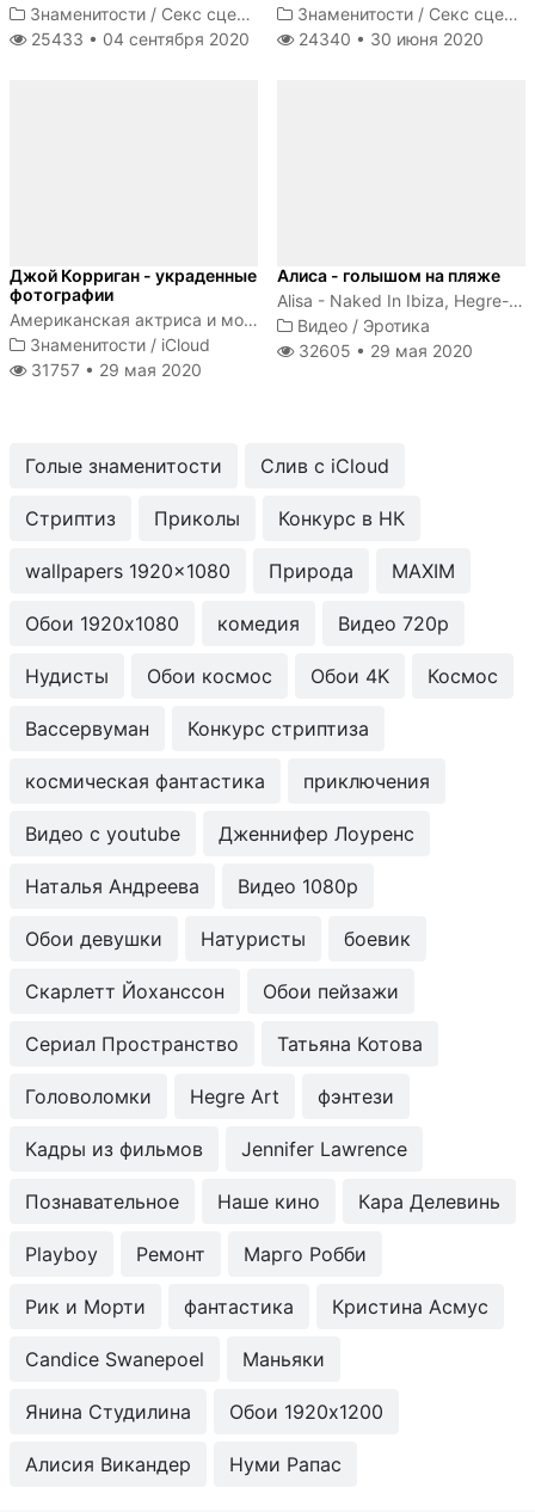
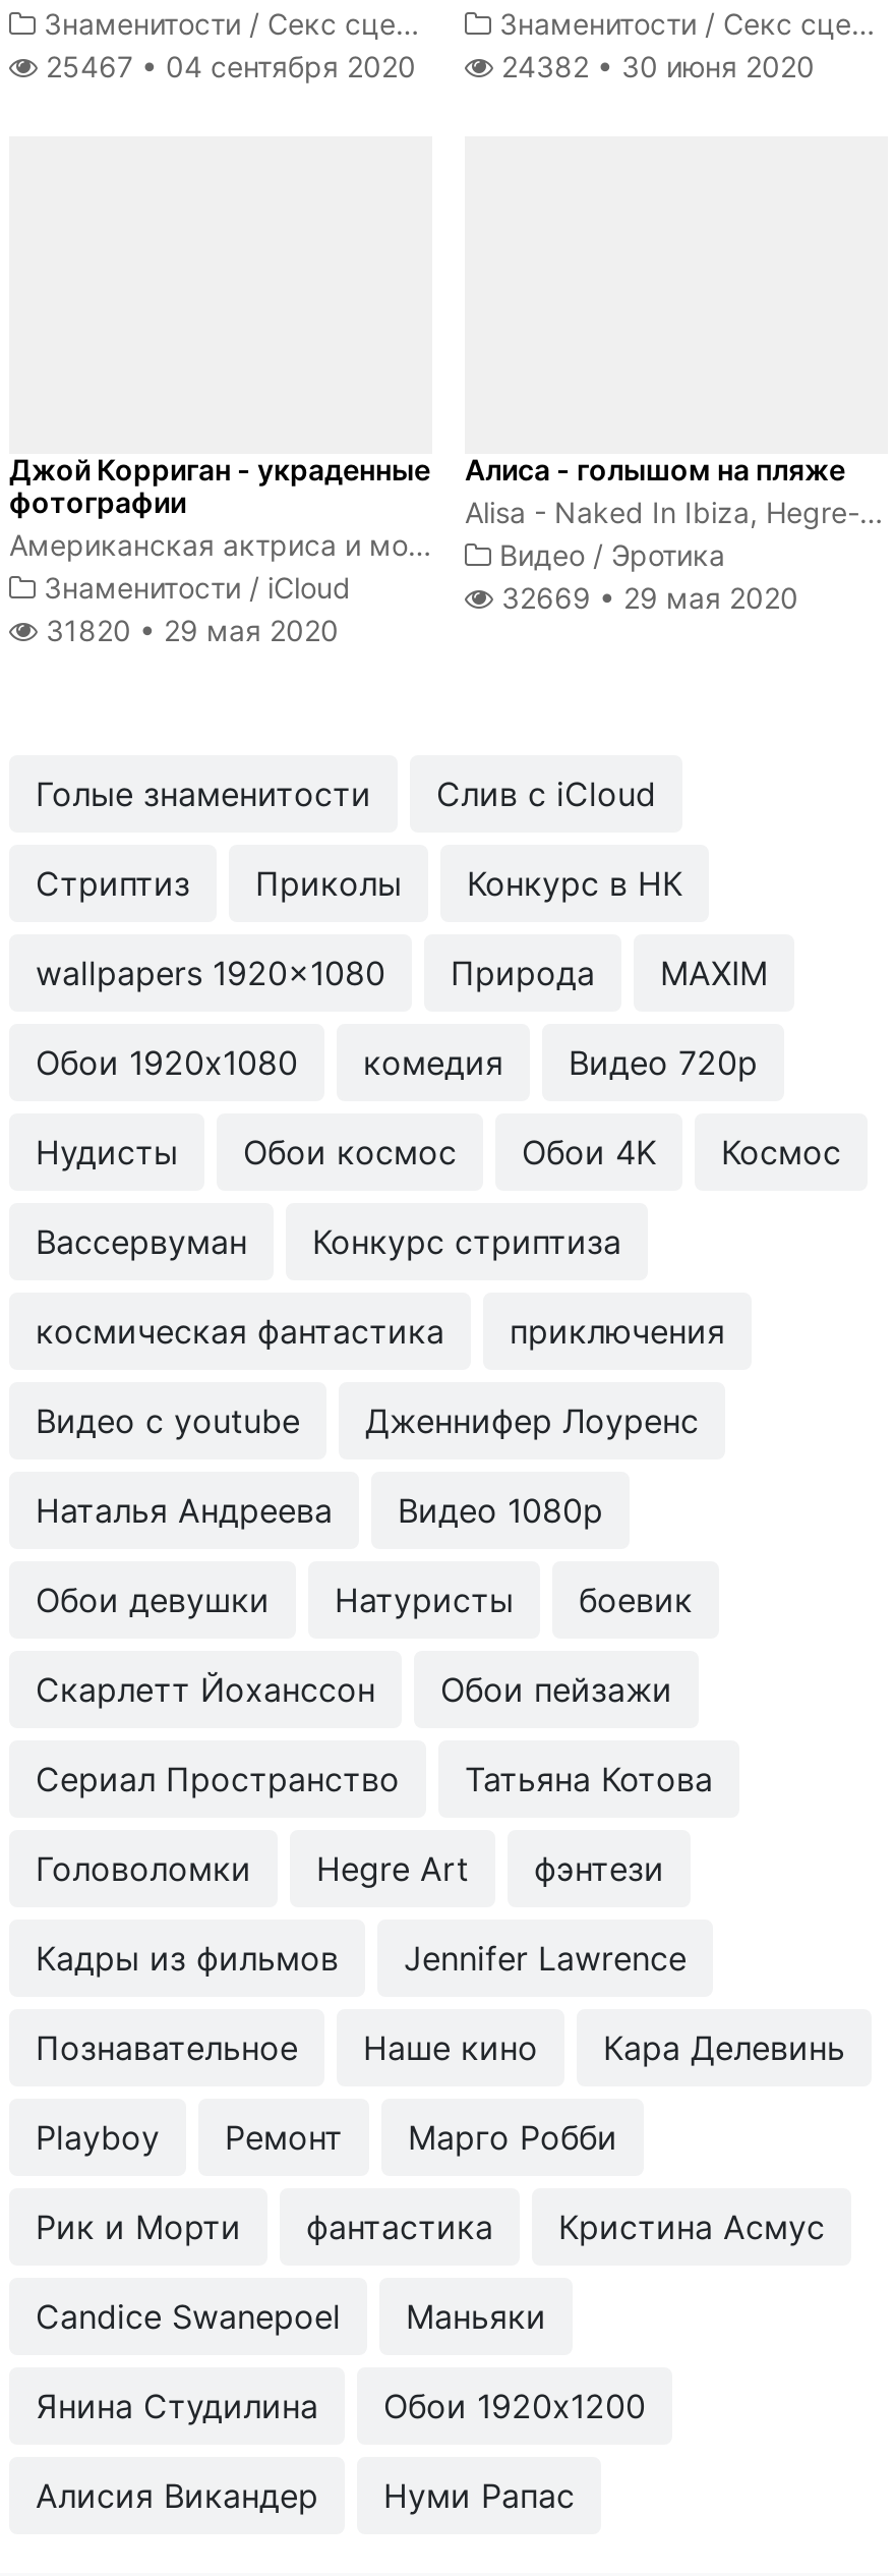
[26,29,250,49] 25433 • 04 сентября 2020 -> [38,49,416,83] 25467 • 04 сентября 2020
[294,29,484,49] 24340 • 30 июня 2020 -> [493,49,815,83] 24382 • 30 июня 2020
[294,340,473,361] 32605 • 29 мая 2020 -> [493,580,798,615] 32669 • 29 мая 2020
[26,359,202,380] 31757 • 29 мая 2020 -> [38,613,339,647] 31820 • 29 мая 2020

